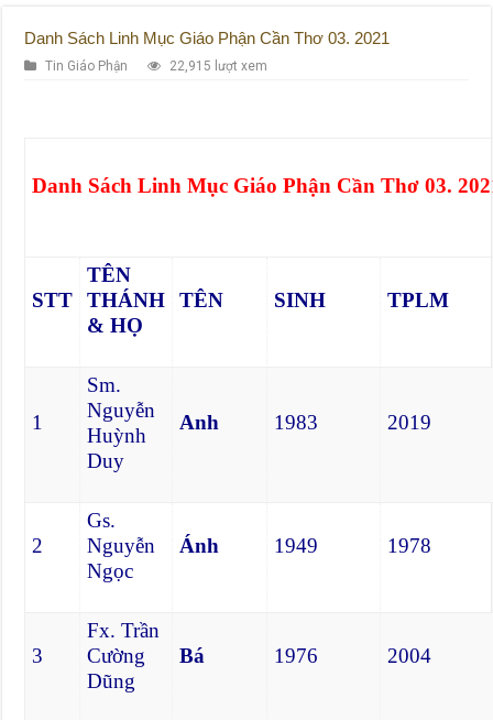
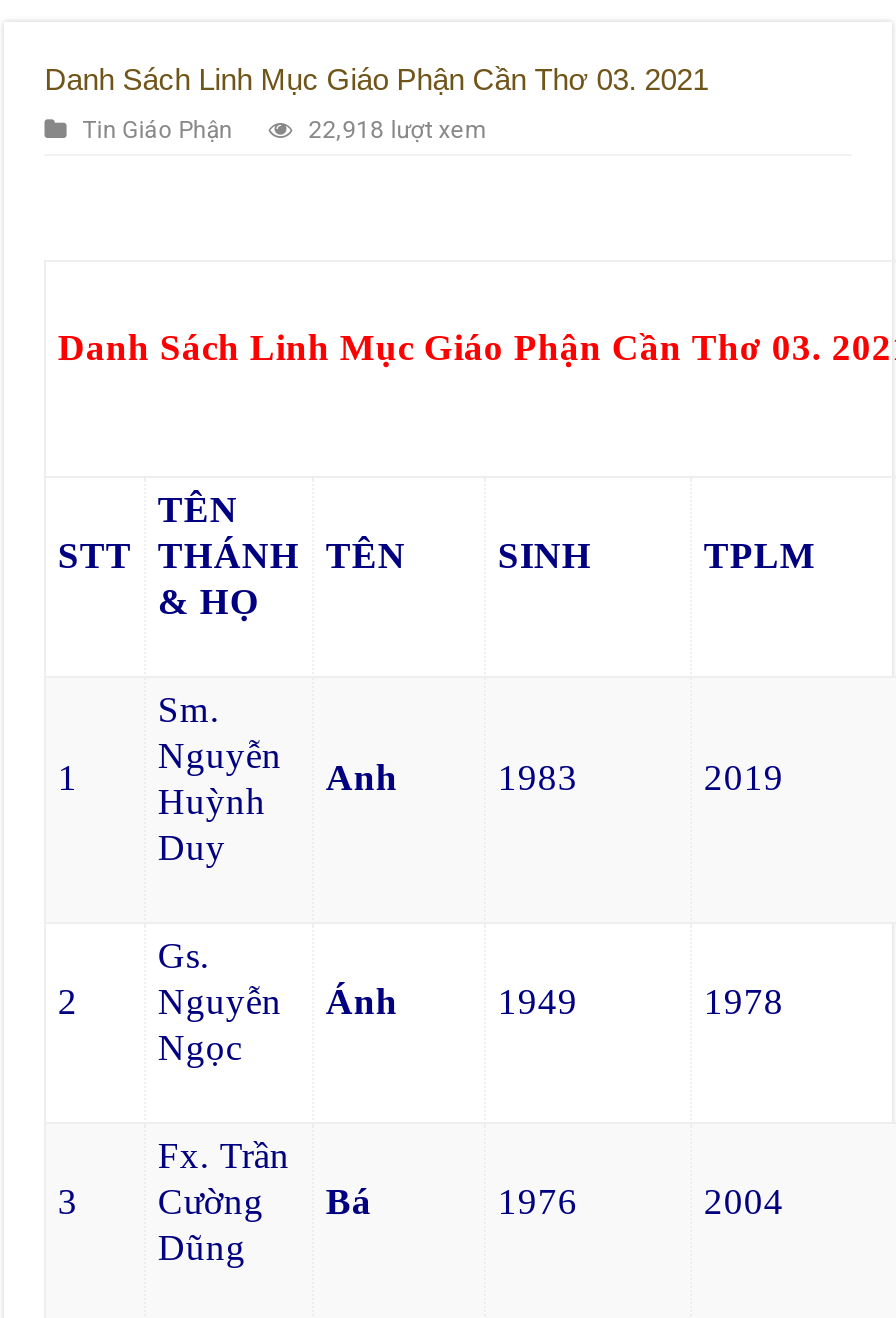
[170,58,268,73] 22,915 lượt xem -> [308,115,486,143] 22,918 lượt xem

